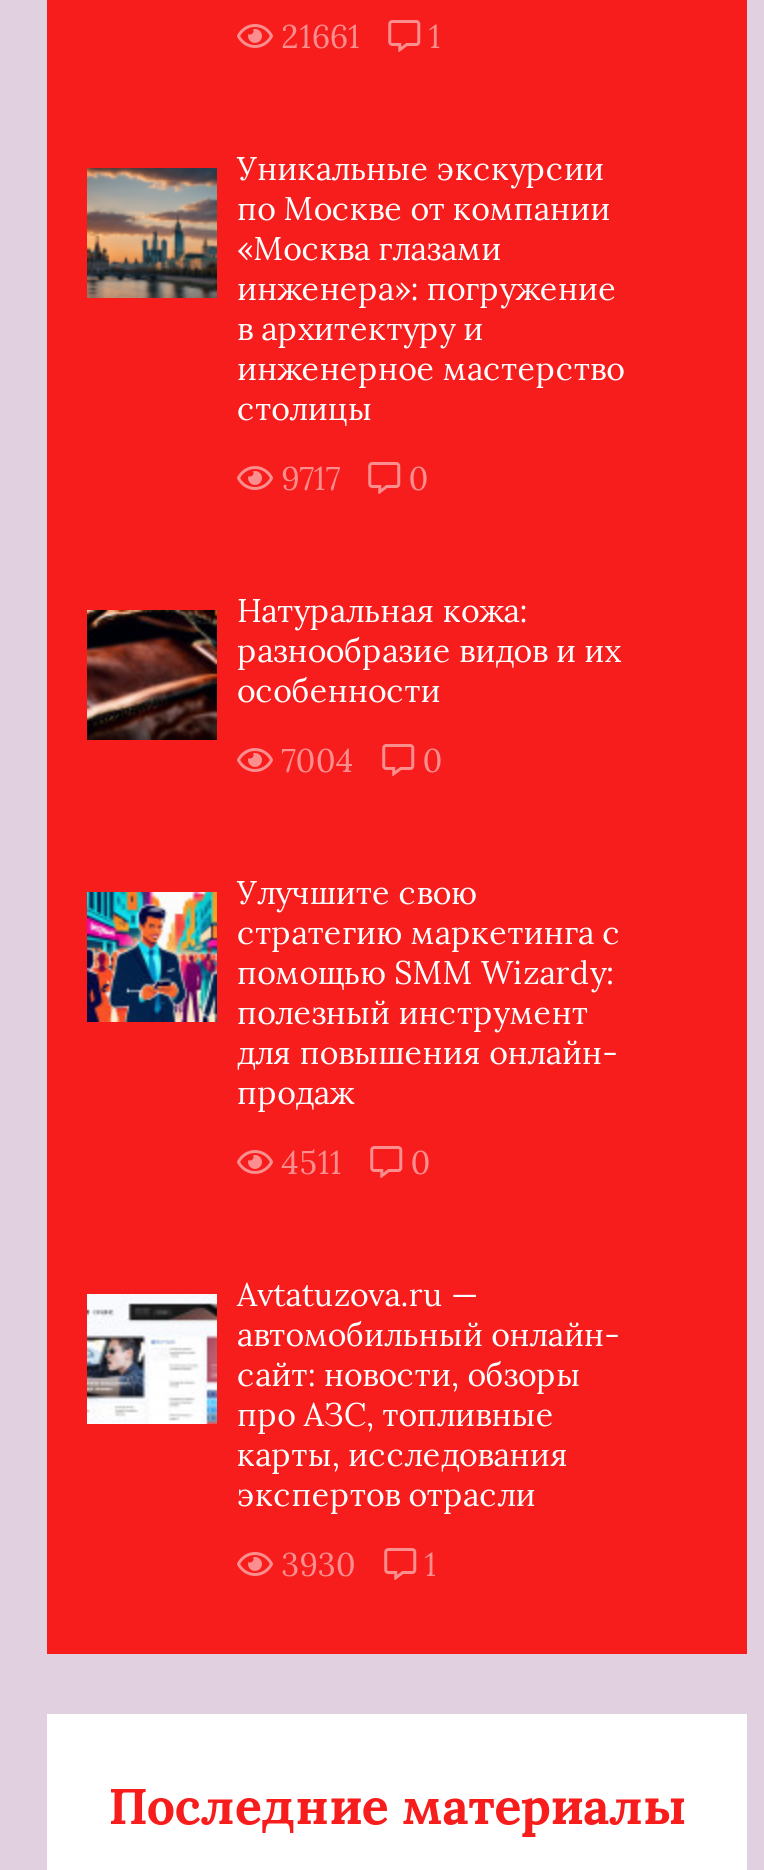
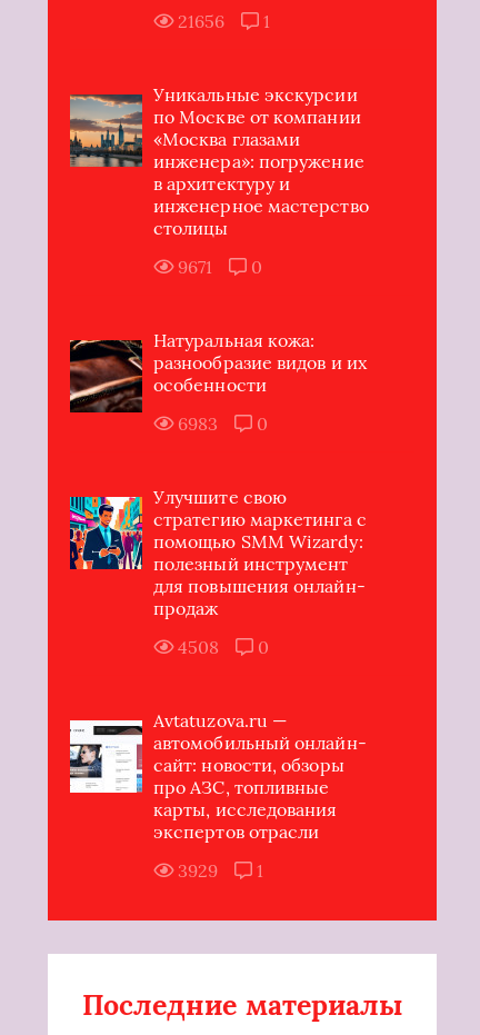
[273,16,441,56] 21661 1 -> [173,10,270,32] 21656 1
[273,458,429,498] 9717 0 -> [173,256,262,278] 9671 0
[273,740,443,780] 7004 0 -> [173,412,268,435] 6983 0
[273,1142,431,1182] 4511 0 -> [173,636,269,658] 4508 0
[273,1544,437,1584] 3930 1 -> [173,859,263,882] 3929 1

